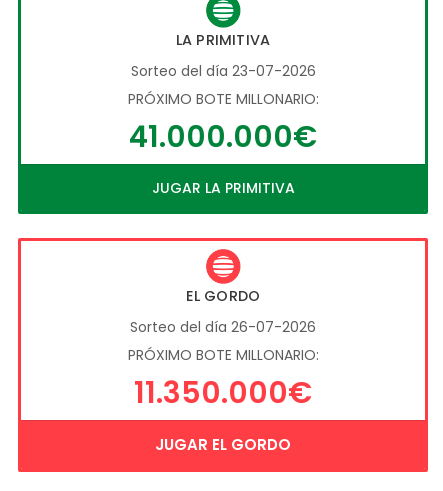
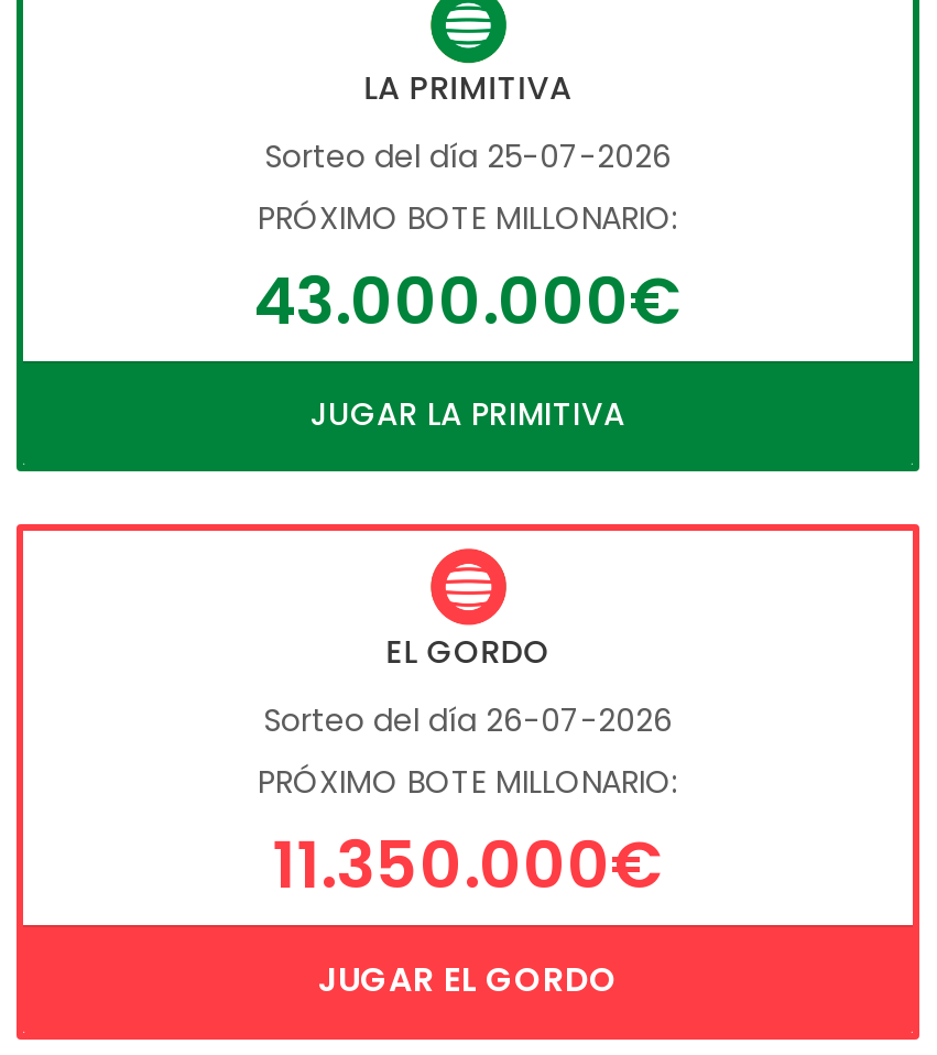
[130,61,315,81] Sorteo del día 23-07-2026 -> [264,135,672,179] Sorteo del día 25-07-2026
[129,116,317,157] 41.000.000€ -> [253,256,683,346] 43.000.000€

